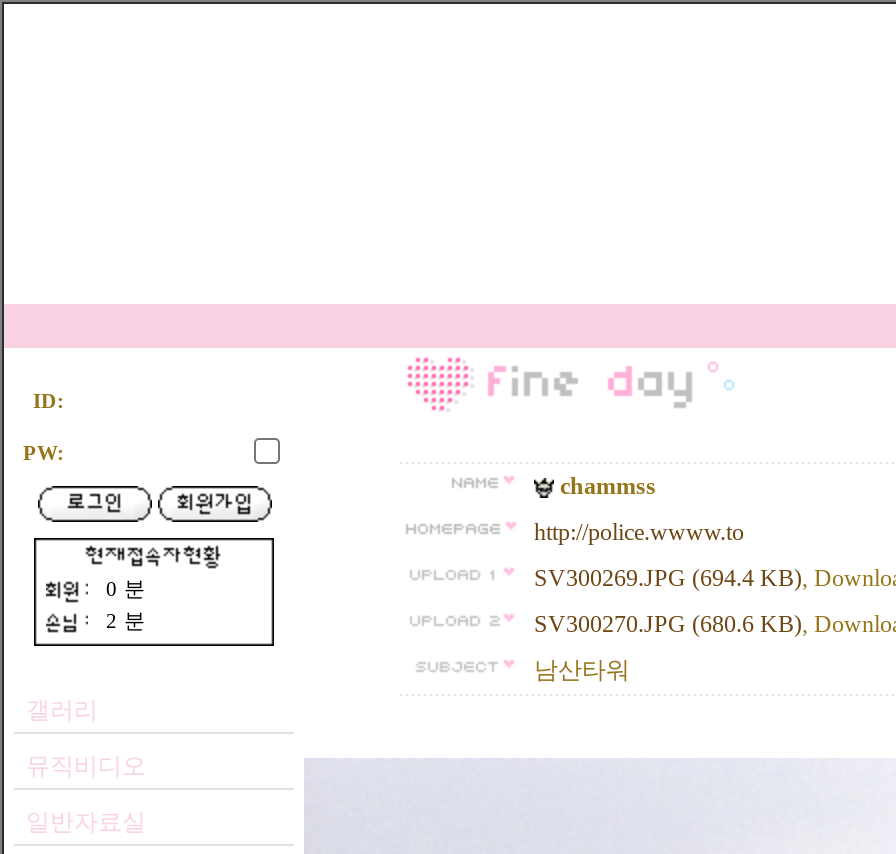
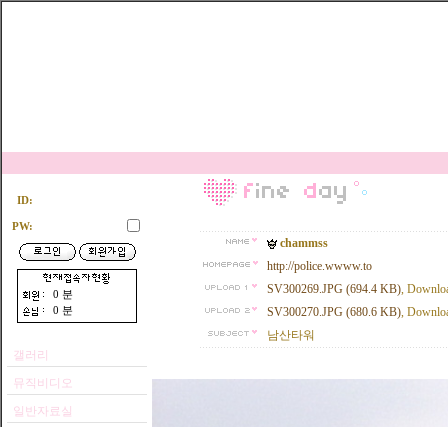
[88,610,146,632] 2 분 -> [44,305,73,316] 0 분

